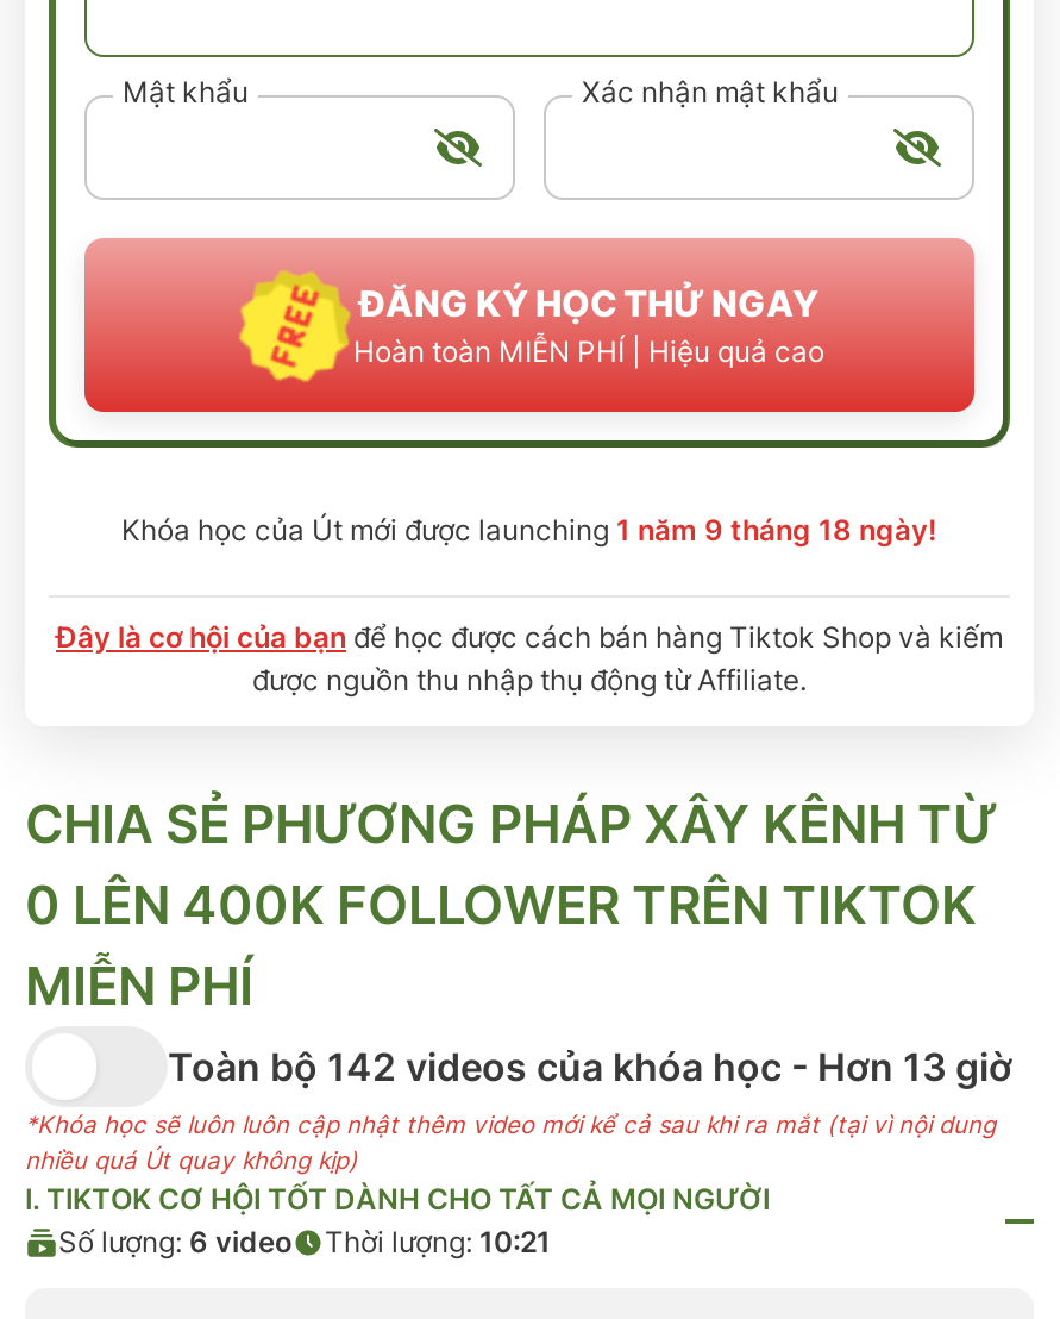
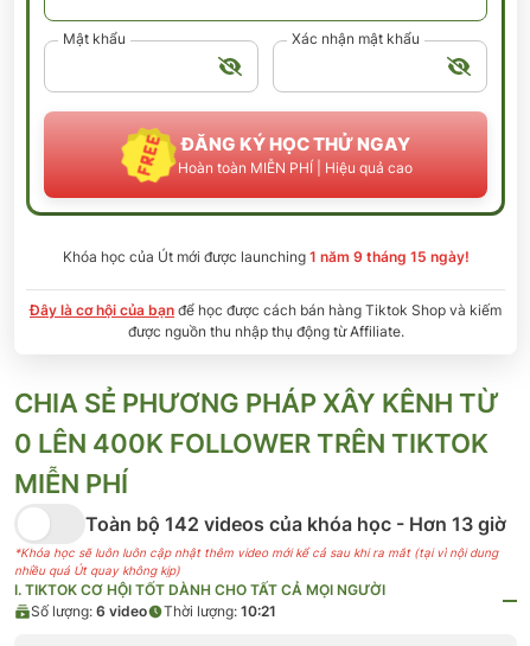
[121,513,937,548] Khóa học của Út mới được launching 1 năm 9 tháng 18 ngày! -> [62,248,469,266] Khóa học của Út mới được launching 1 năm 9 tháng 15 ngày!

